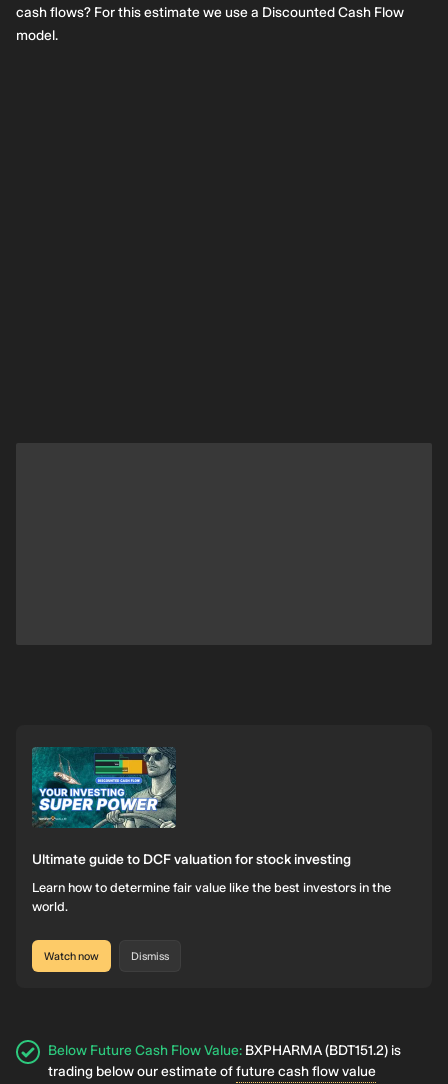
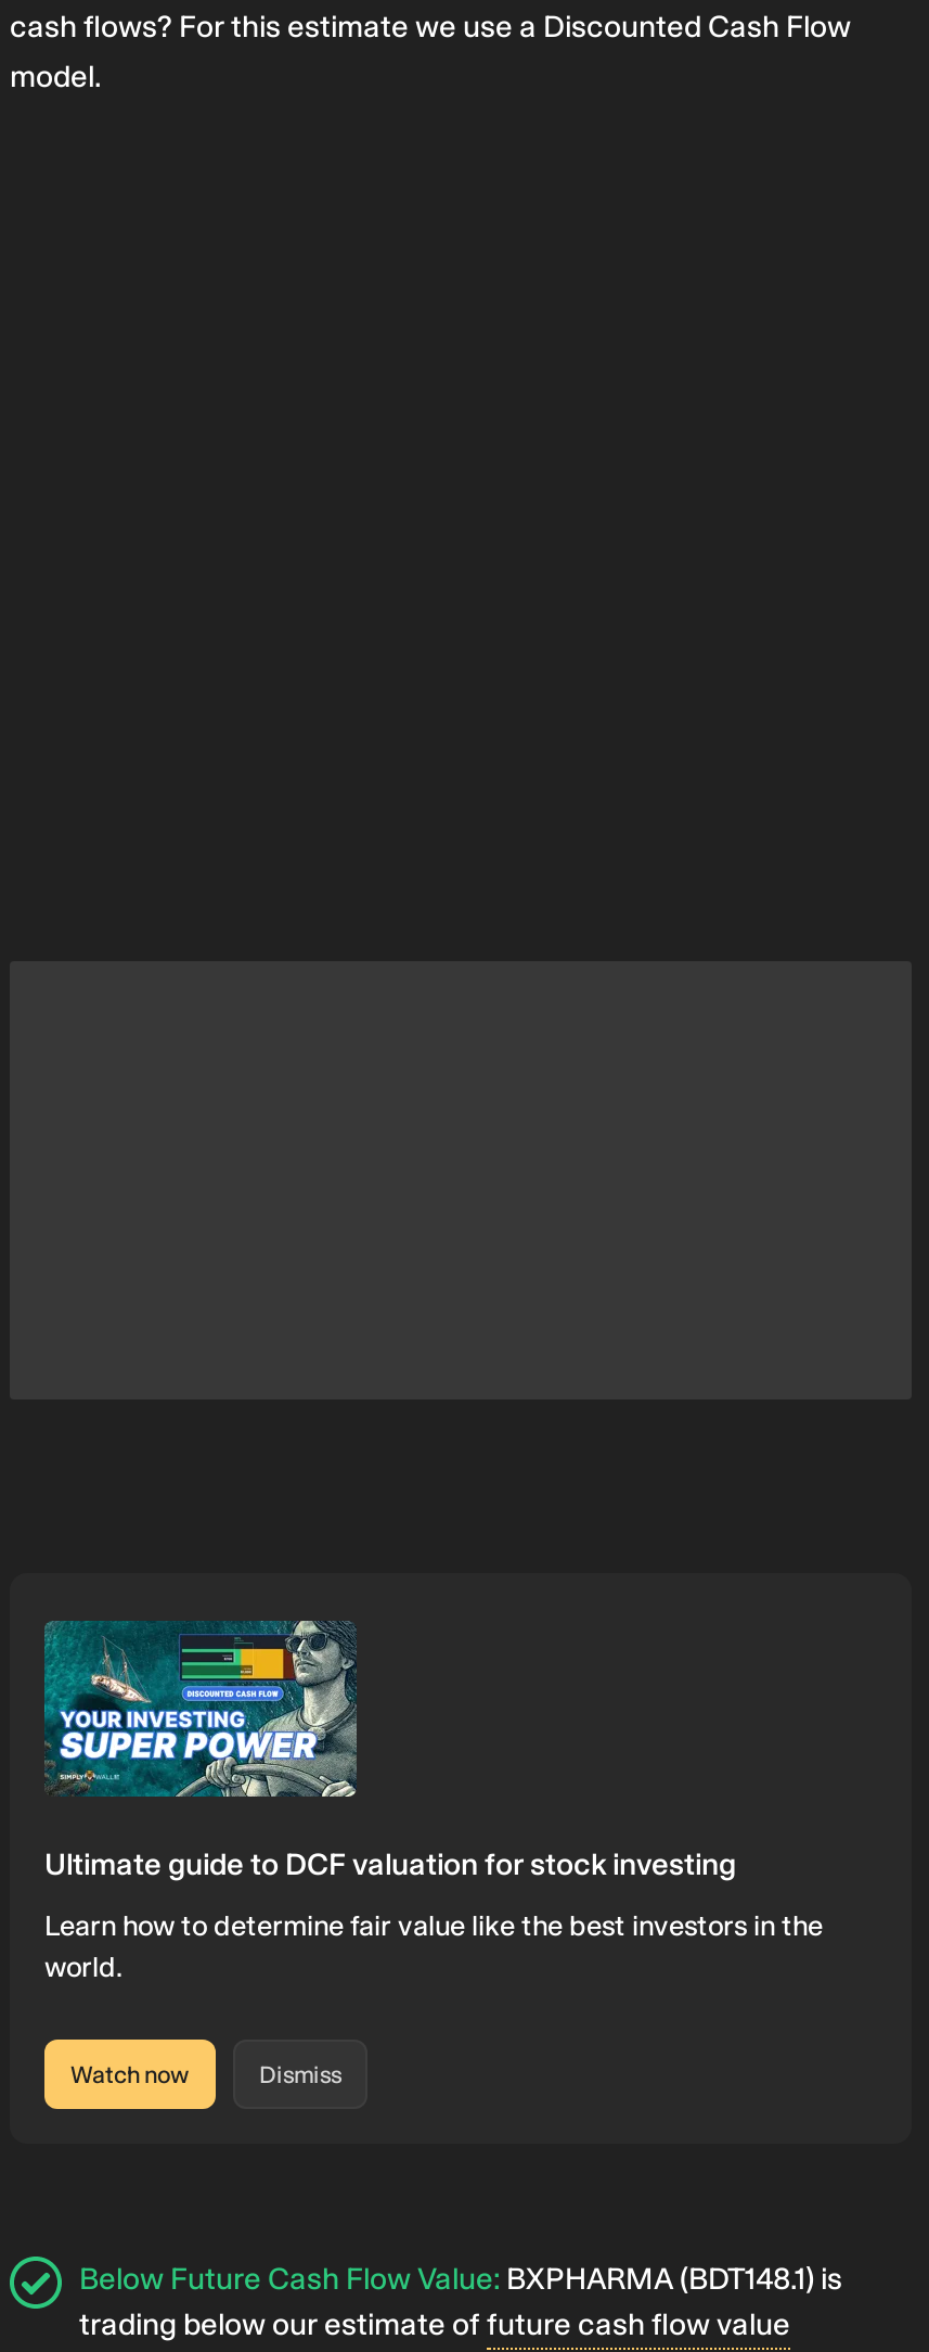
[48,1042,401,1059] Below Future Cash Flow Value: BXPHARMA (BDT151.2) is -> [79,2261,842,2298] Below Future Cash Flow Value: BXPHARMA (BDT148.1) is

